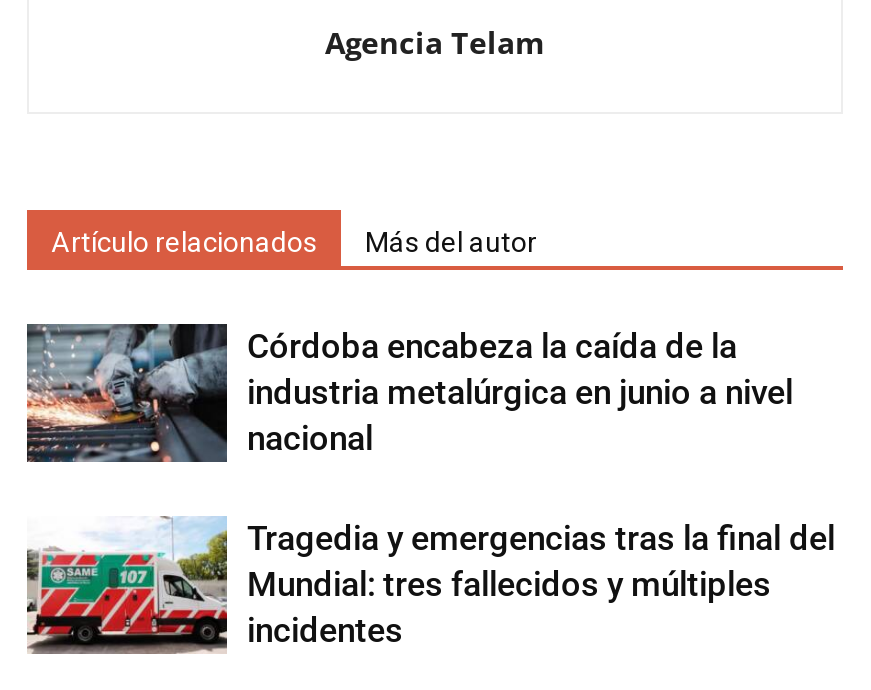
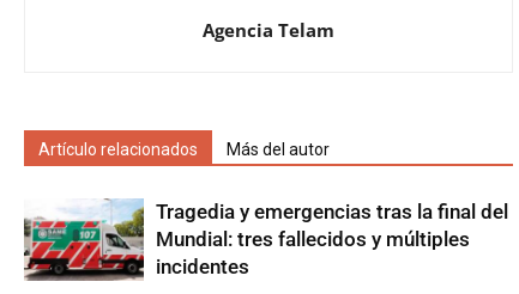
[25,322,793,464] [image] | Córdoba encabeza la caída de la | industria metalúrgica en junio a nivel | nacional -> none

